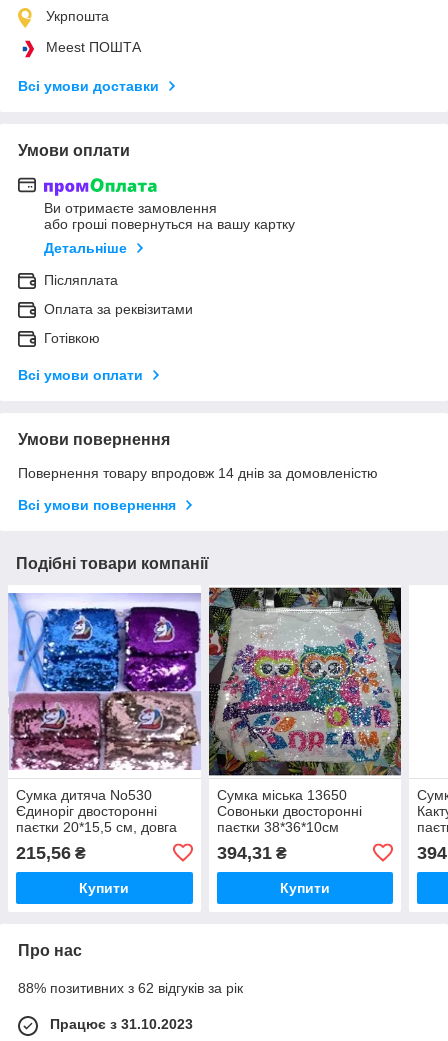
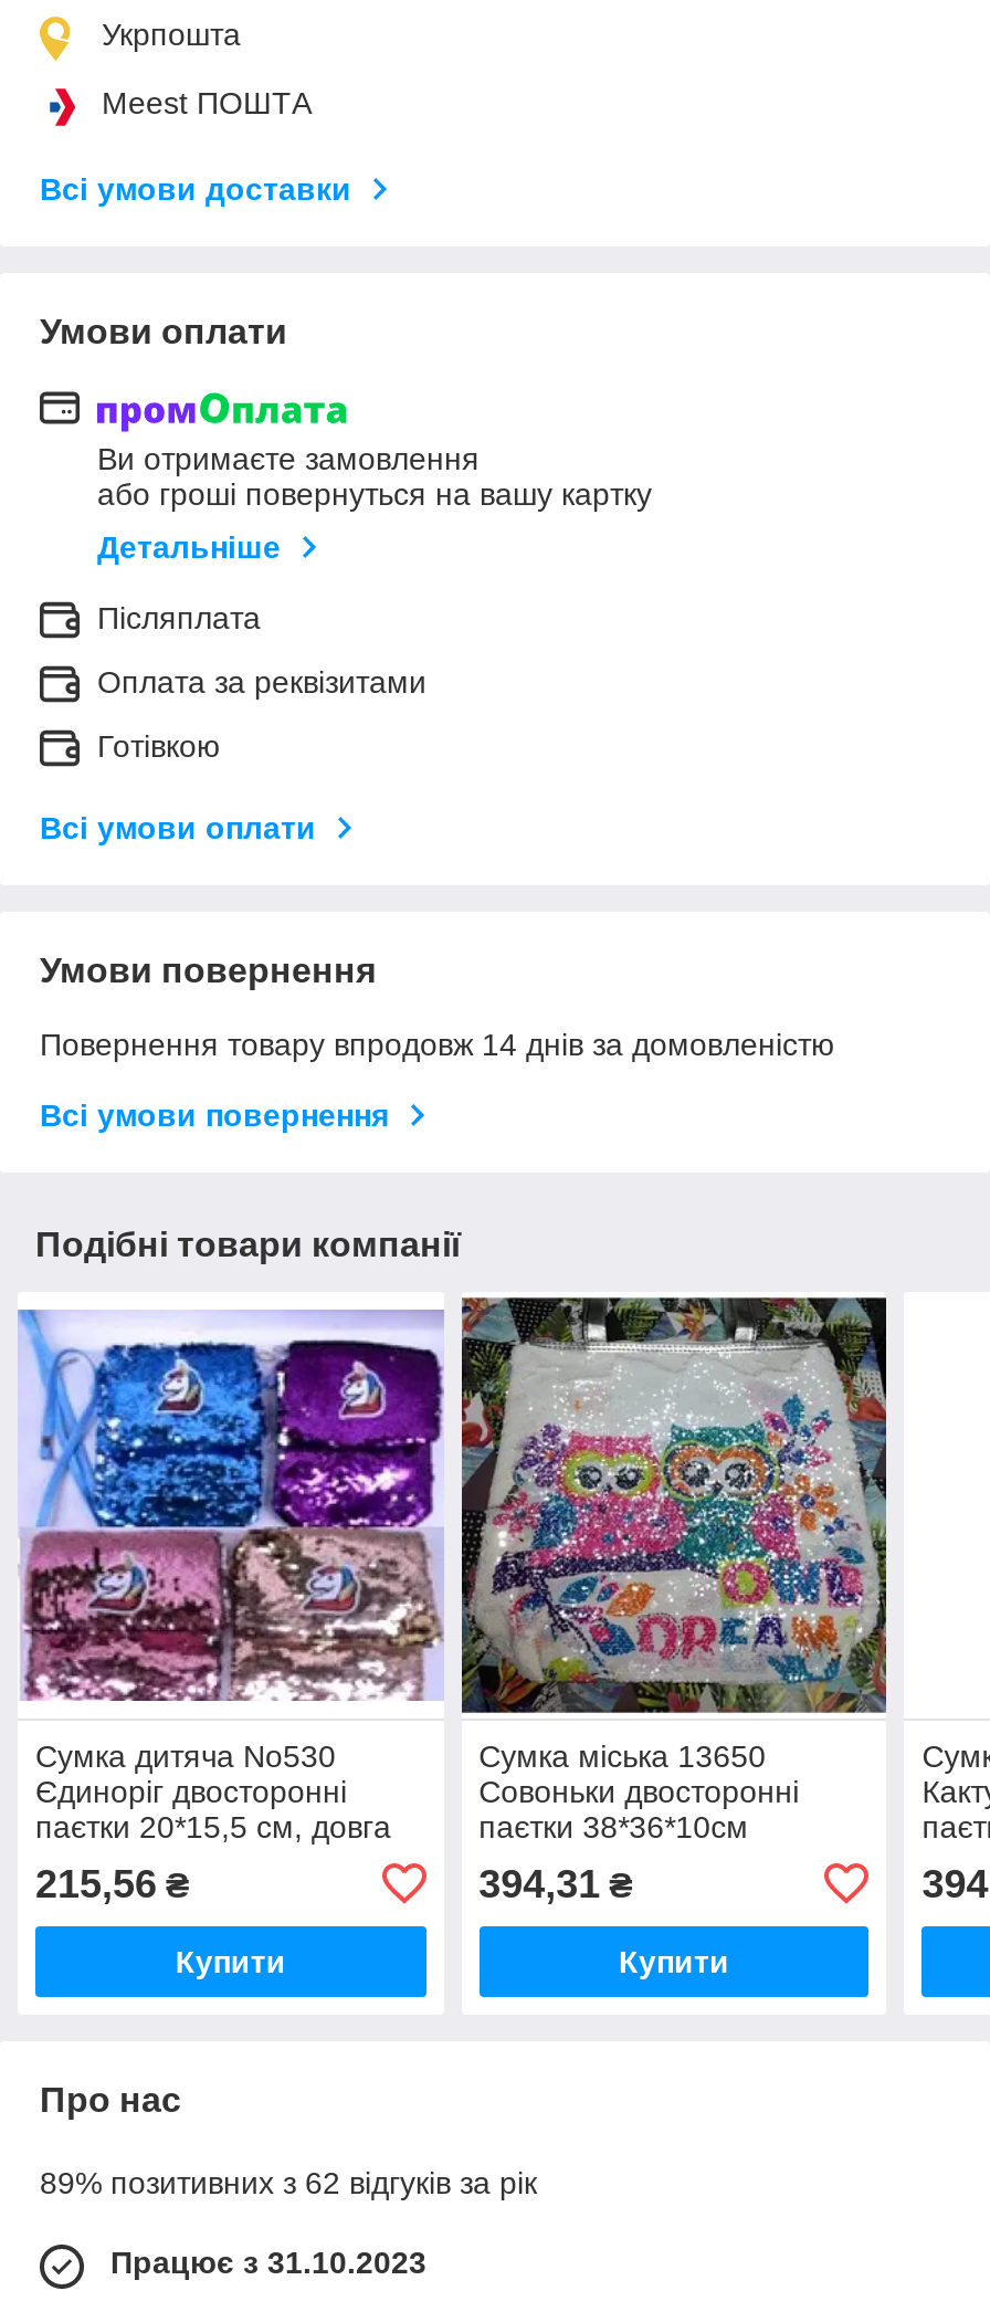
[18,980,243,996] 88% позитивних з 62 відгуків за рік -> [40,2165,537,2200] 89% позитивних з 62 відгуків за рік

